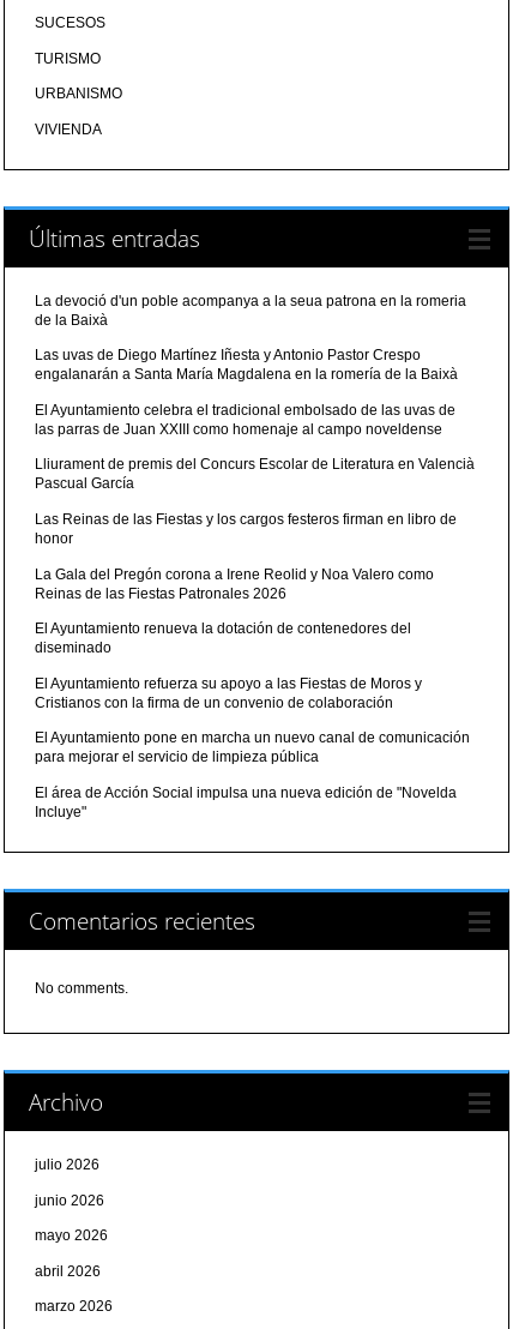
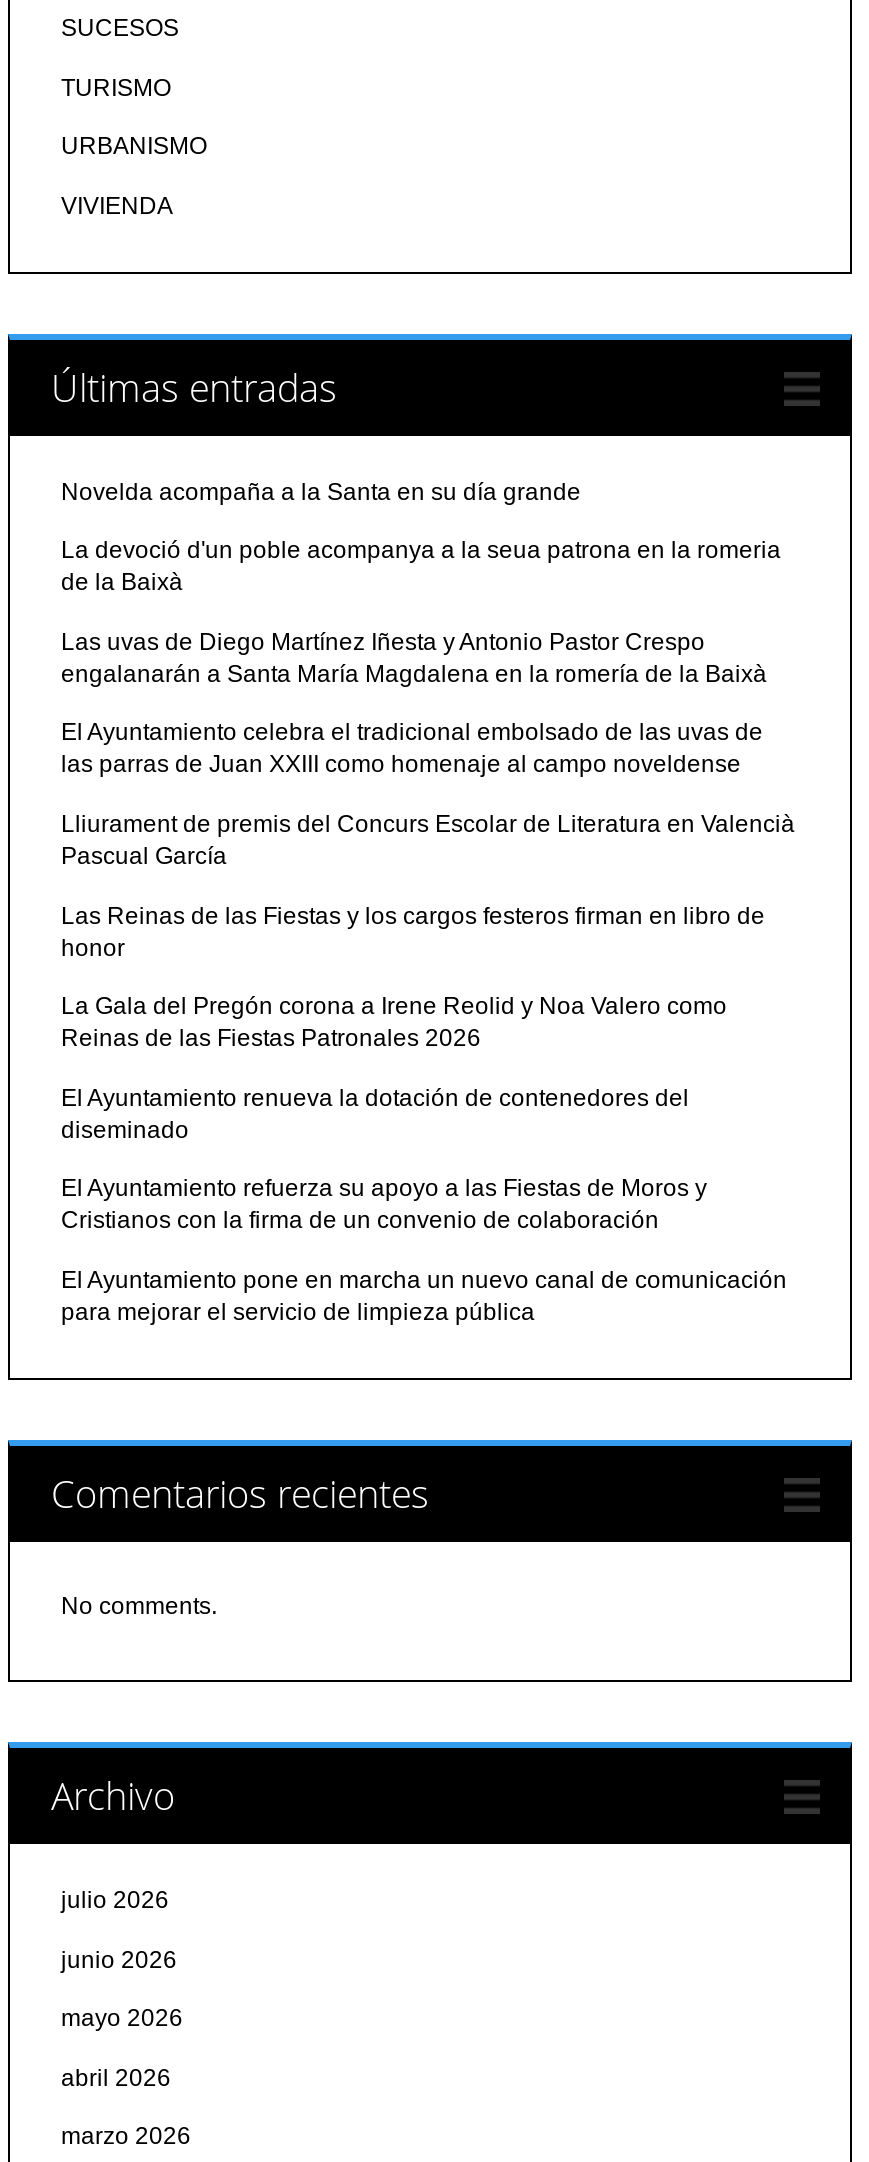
none -> [61,477,581,505] Novelda acompaña a la Santa en su día grande
moved [35,292,475,766] -> [61,537,795,1326]: La devoció d'un poble acompanya a la seua patrona en la romeria | de la Baixà | Las uvas de Diego Martínez Iñesta y Antonio Pastor Crespo | ... | El Ayuntamiento pone en marcha un nuevo canal de comunicación | para mejorar el servicio de limpieza pública
[35,784,457,820] El área de Acción Social impulsa una nueva edición de "Novelda | Incluye" -> none

